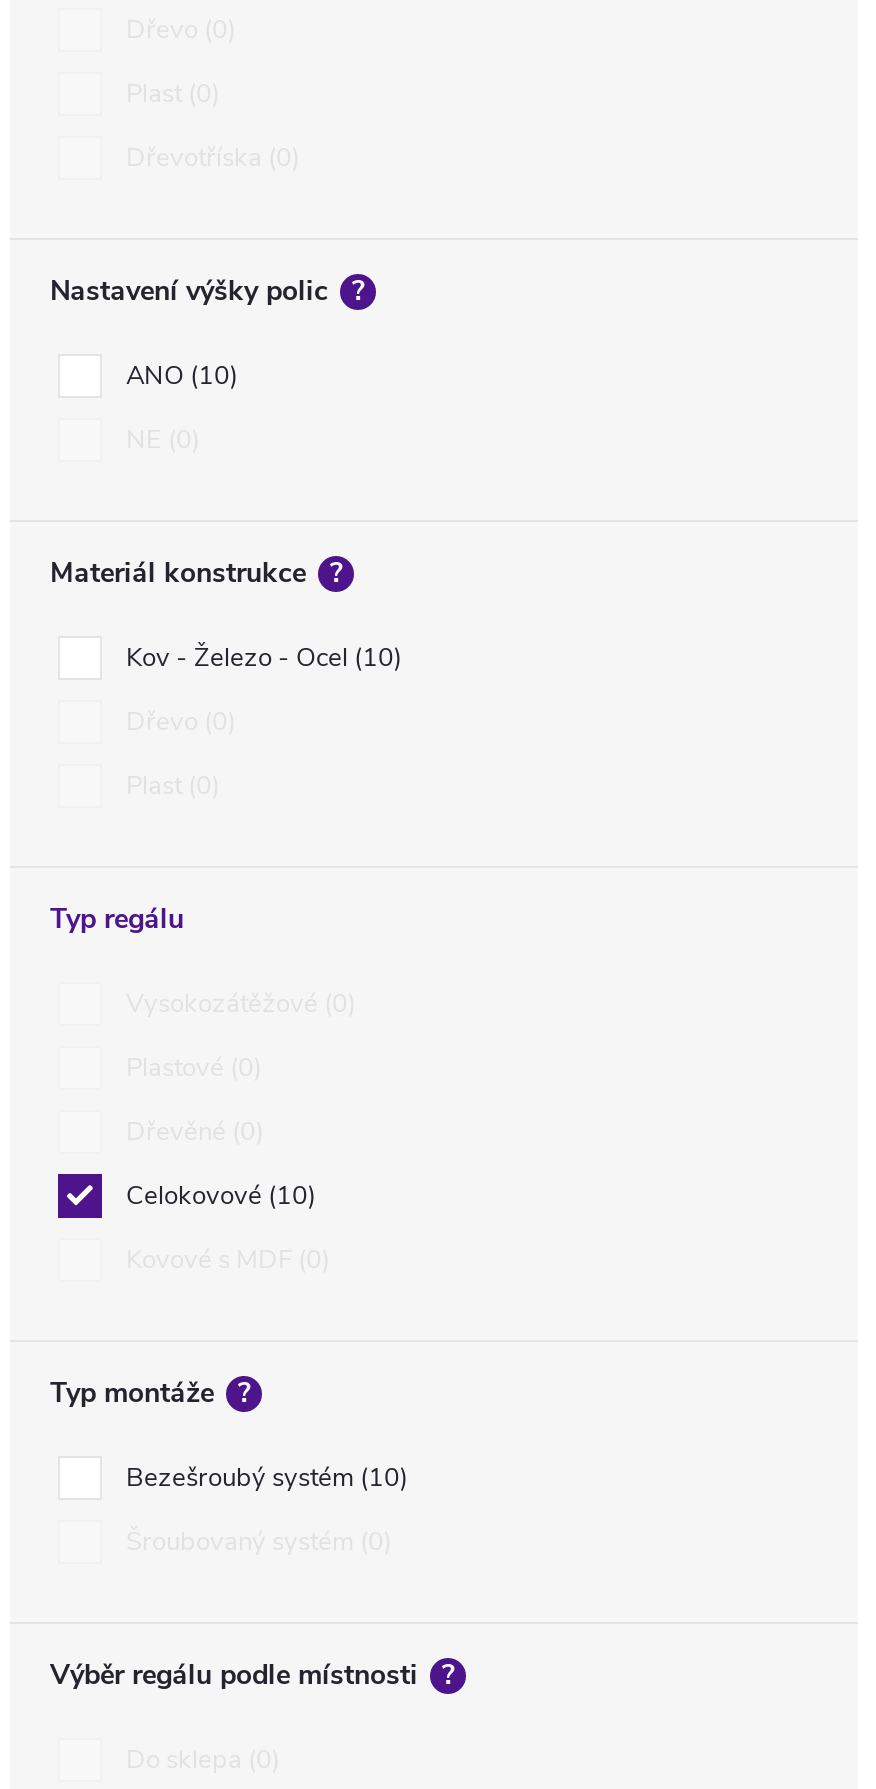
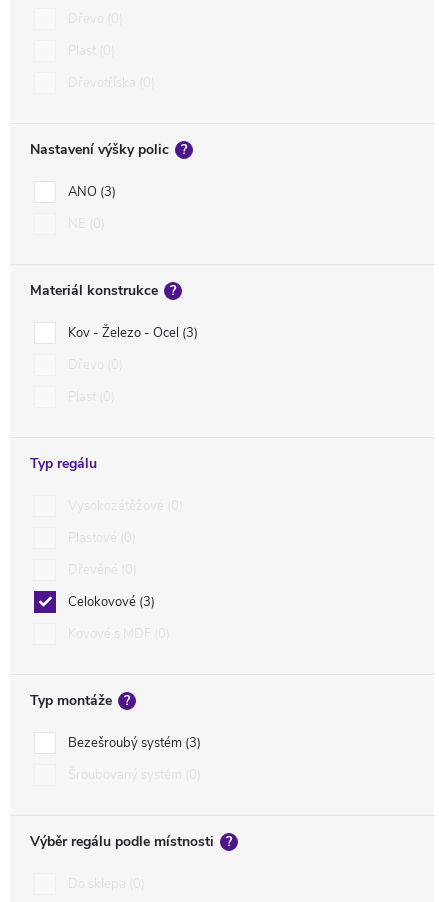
[126,358,230,394] ANO 10 -> [68,183,112,201] ANO 3
[126,640,394,676] Kov - Železo - Ocel 10 -> [68,324,194,342] Kov - Železo - Ocel 3
[126,1178,308,1214] Celokovové 10 -> [68,593,151,611] Celokovové 3
[126,1460,400,1496] Bezešroubý systém 10 -> [68,734,197,752] Bezešroubý systém 3

